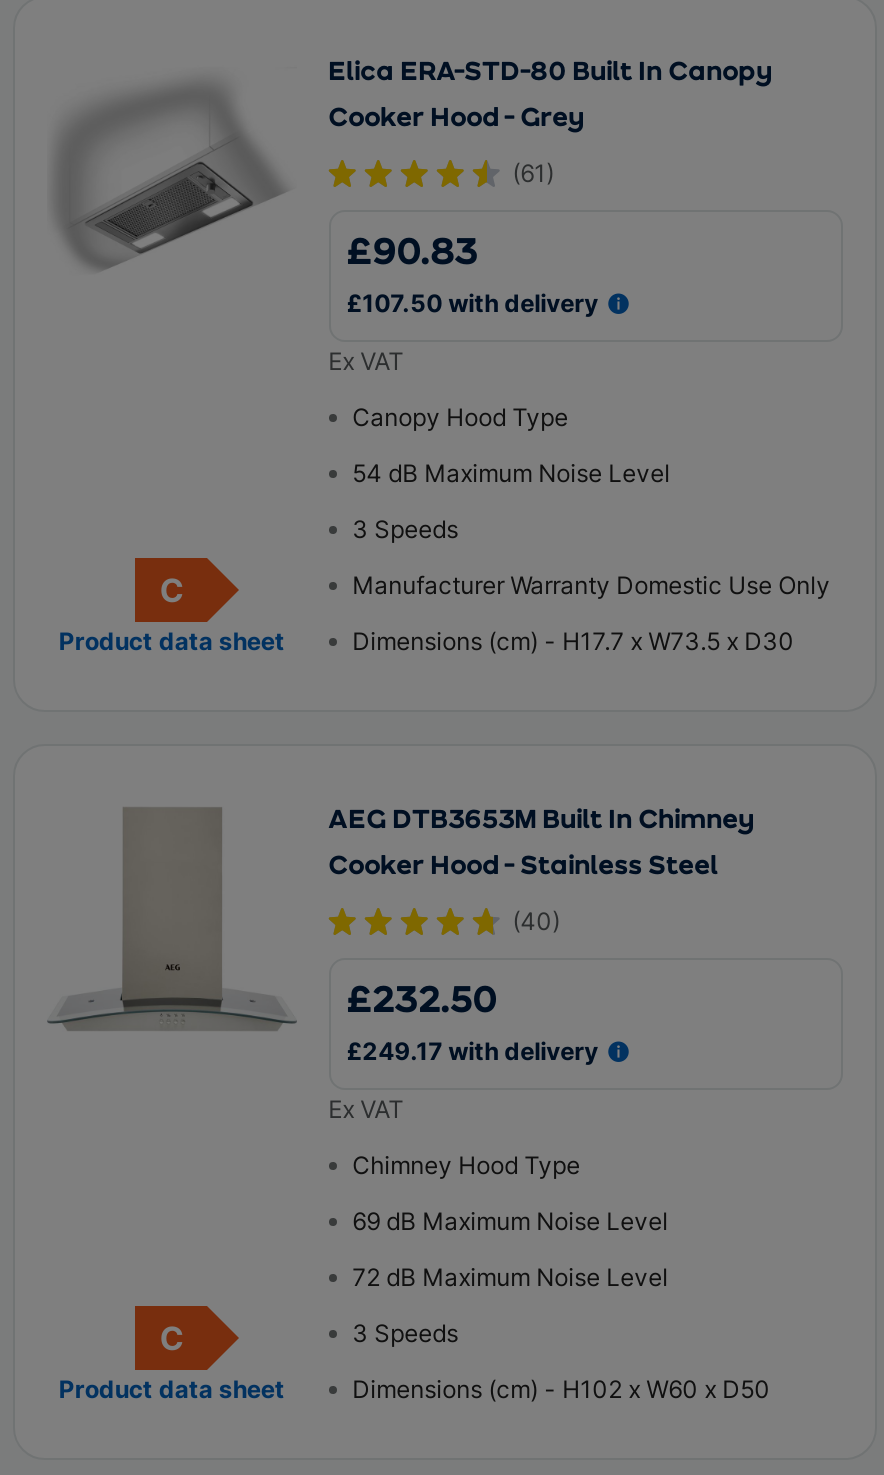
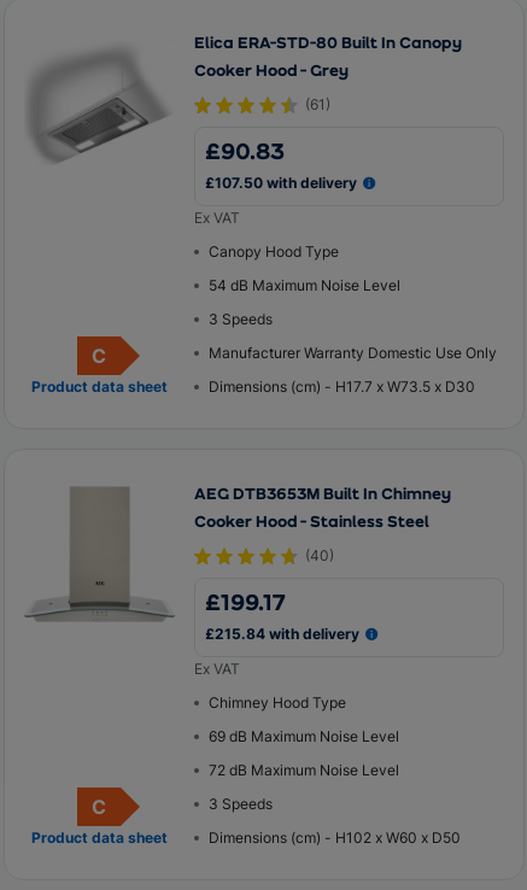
[346,972,498,1020] £232.50 -> [205,586,285,615] £199.17
[346,1036,598,1066] £249.17 with delivery -> [205,625,359,643] £215.84 with delivery

